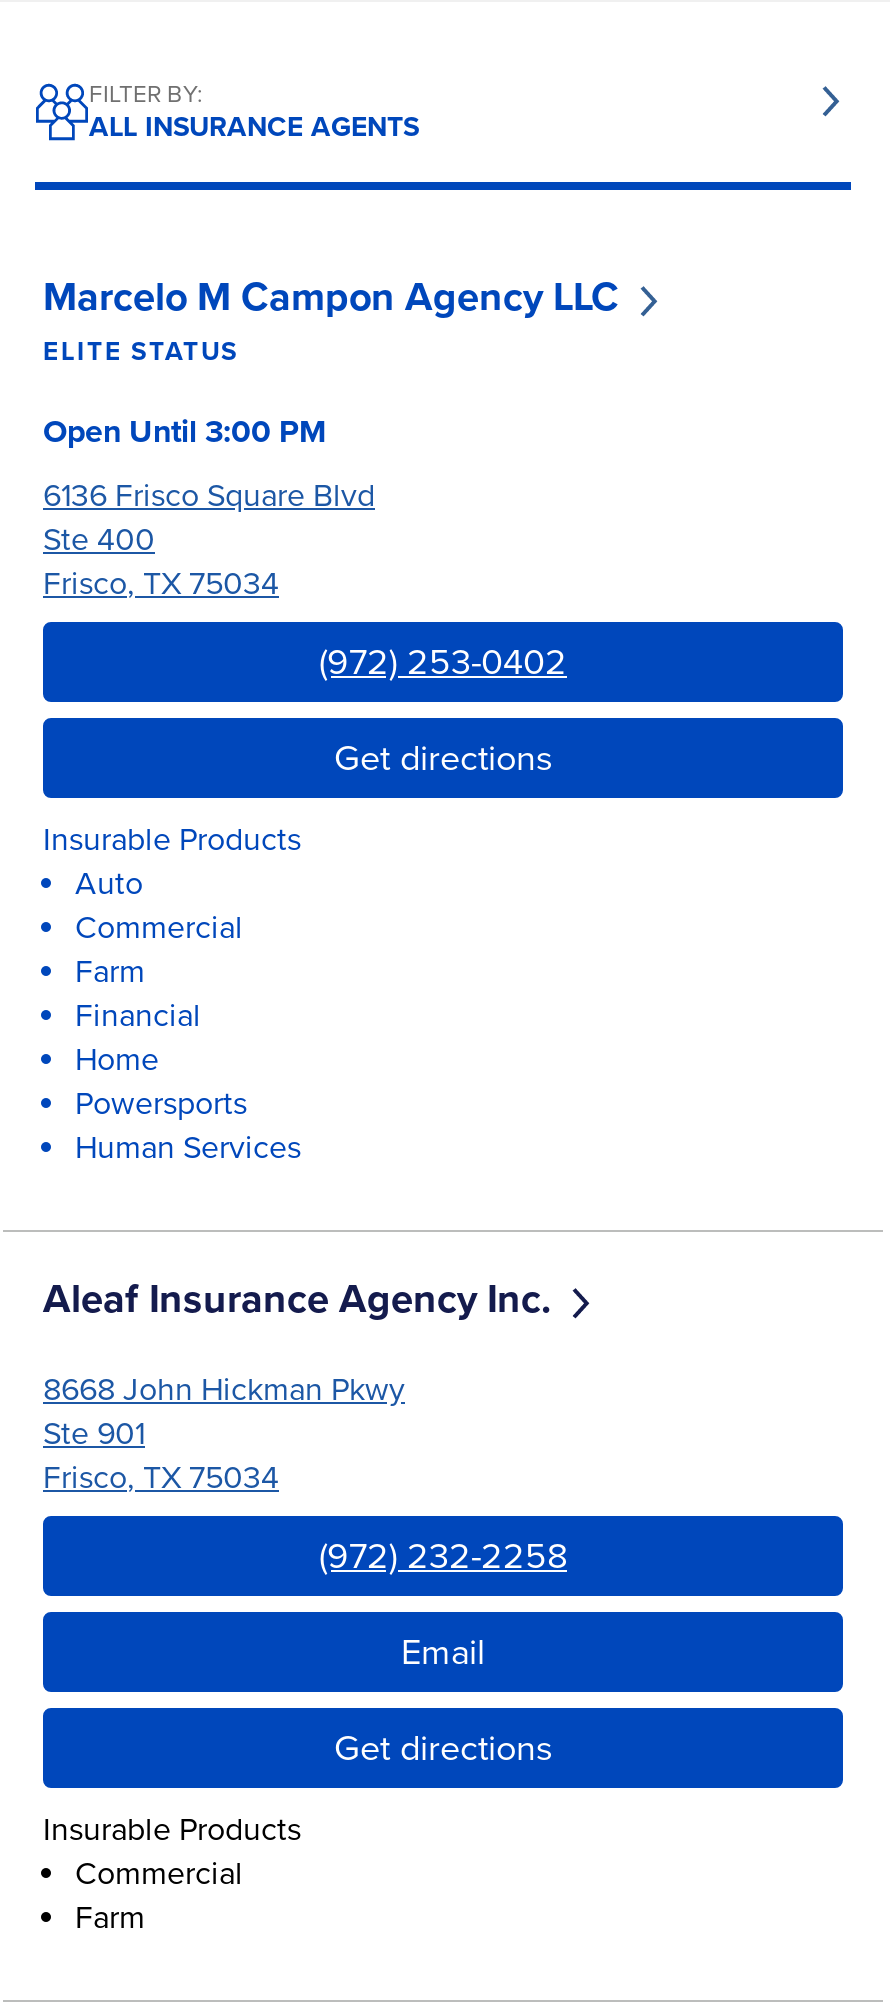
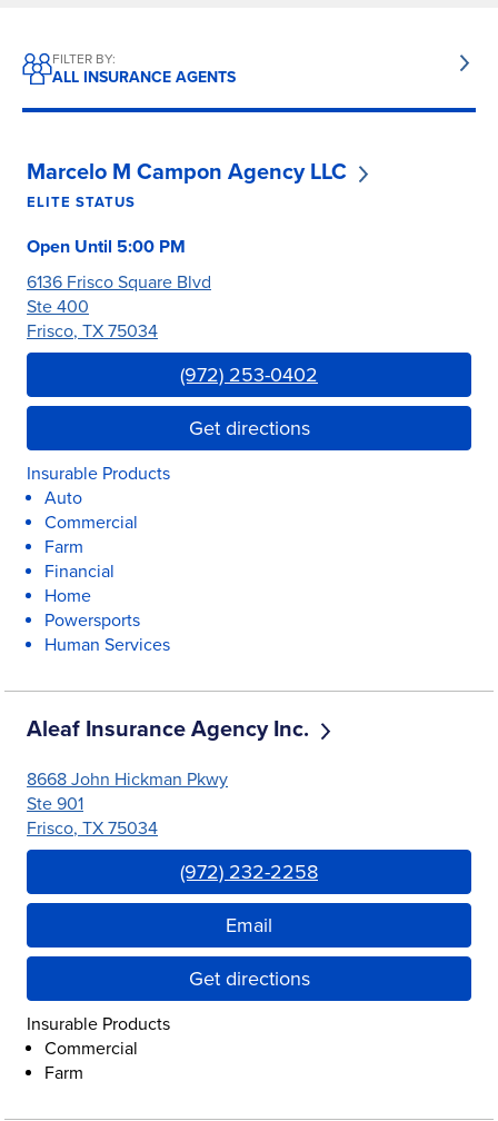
[43,412,327,452] Open Until 3:00 PM -> [27,236,186,258] Open Until 5:00 PM

